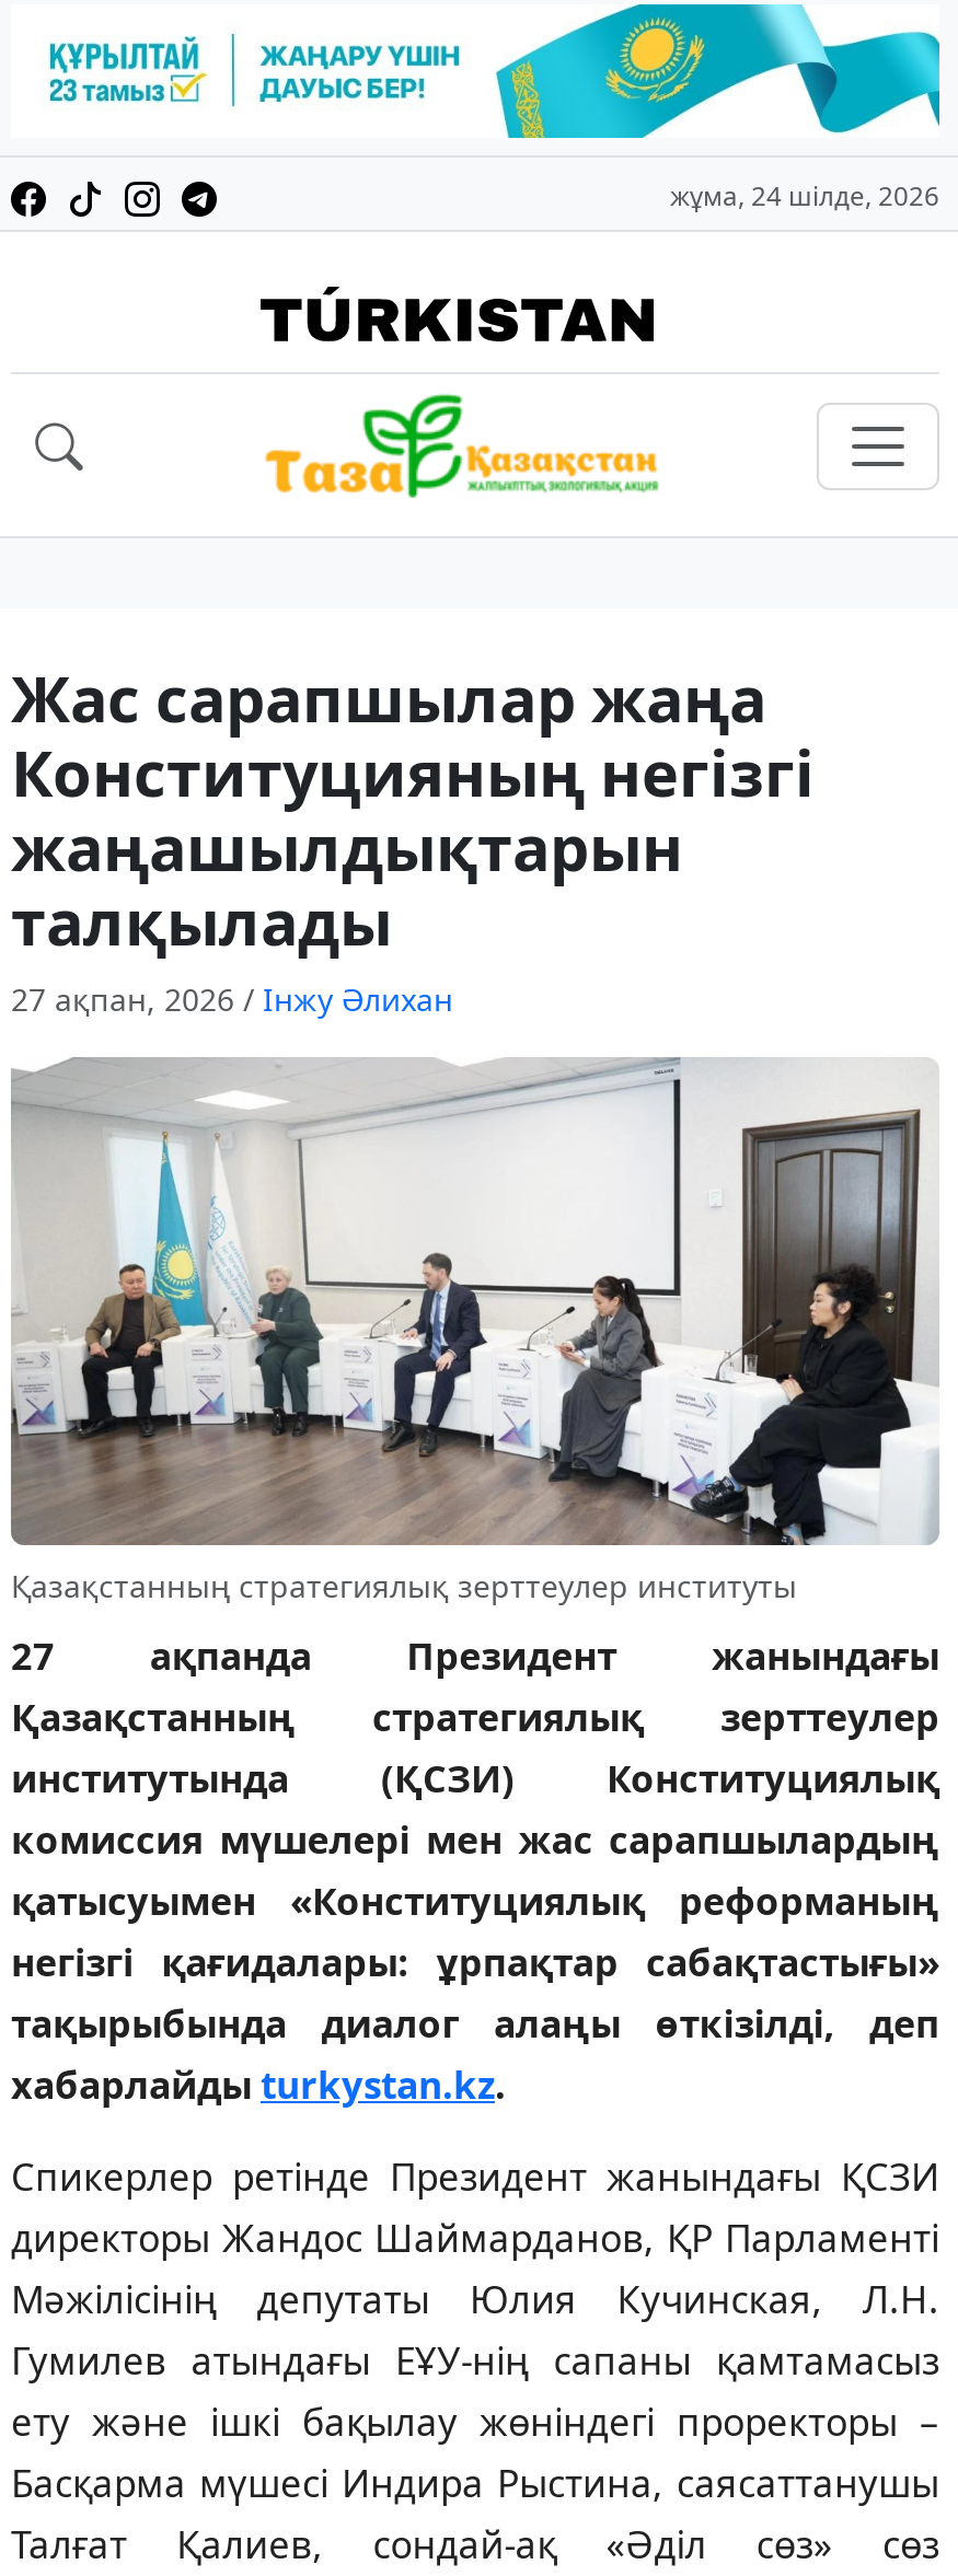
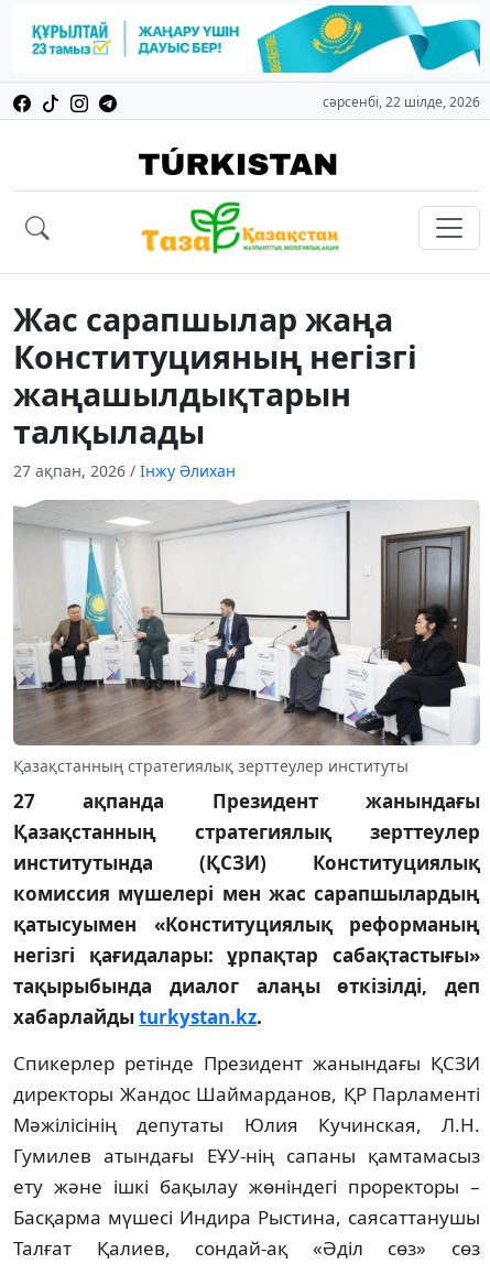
[670,178,939,215] жұма, 24 шілде, 2026 -> [323,93,480,111] сәрсенбі, 22 шілде, 2026

